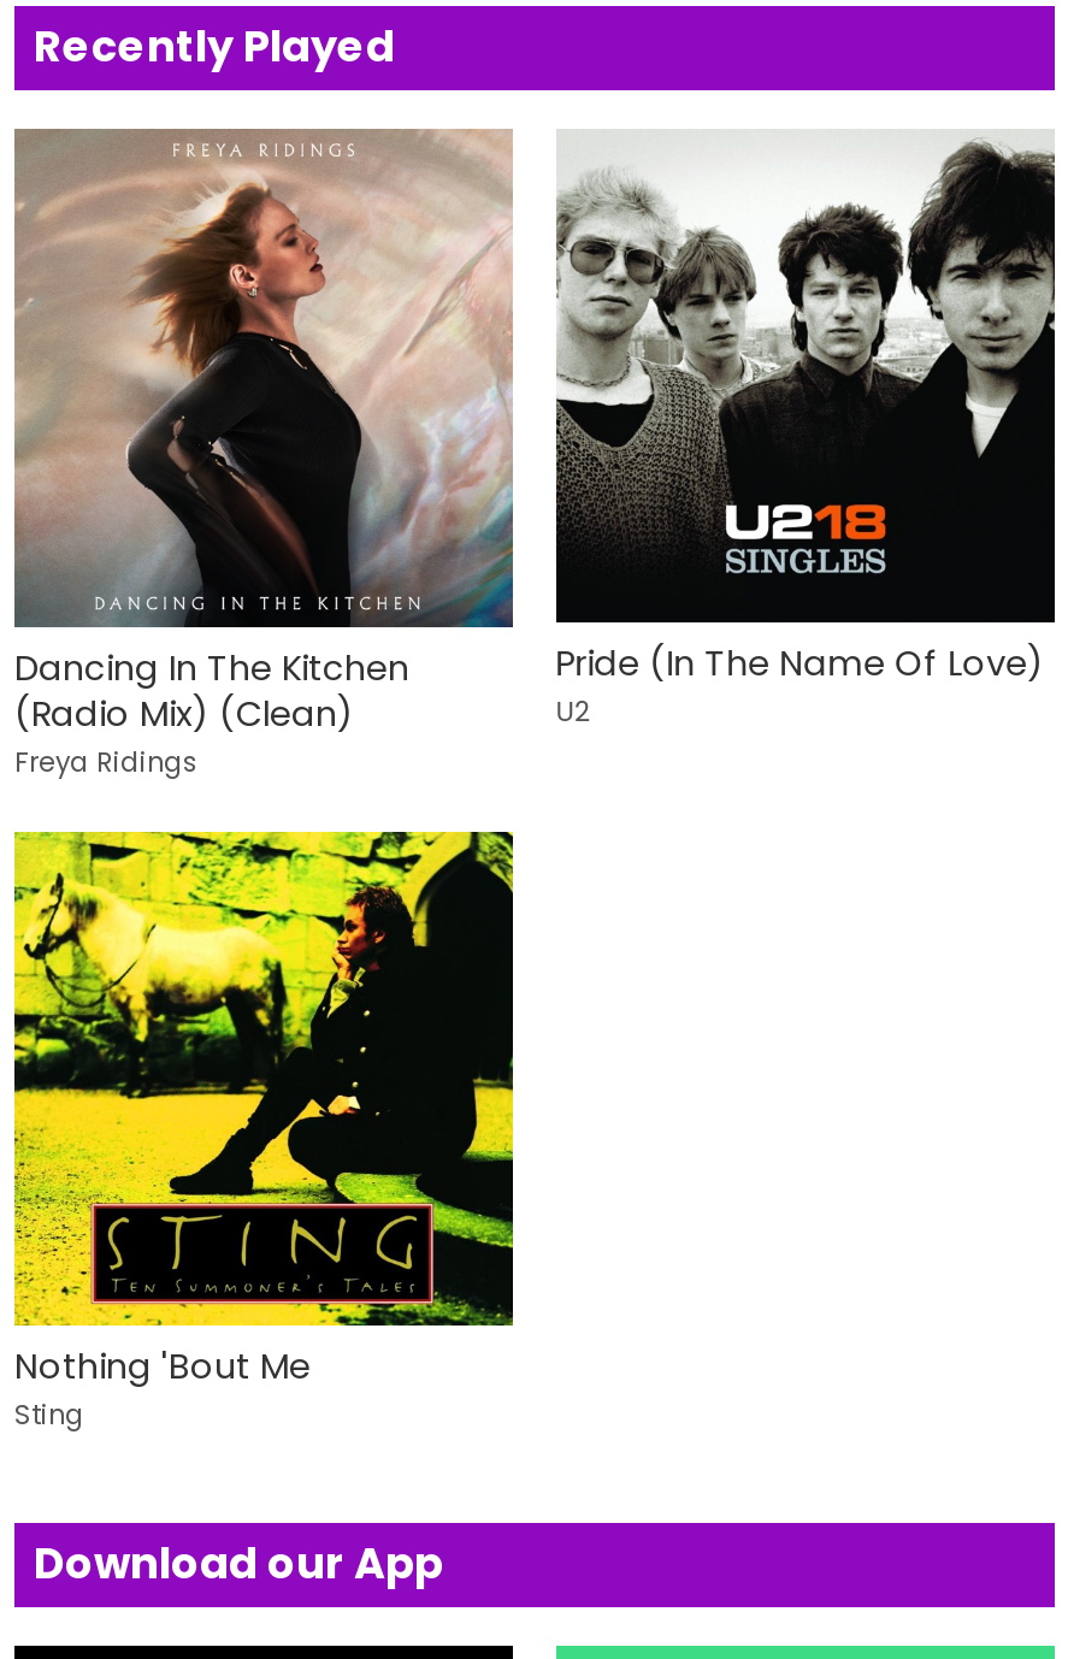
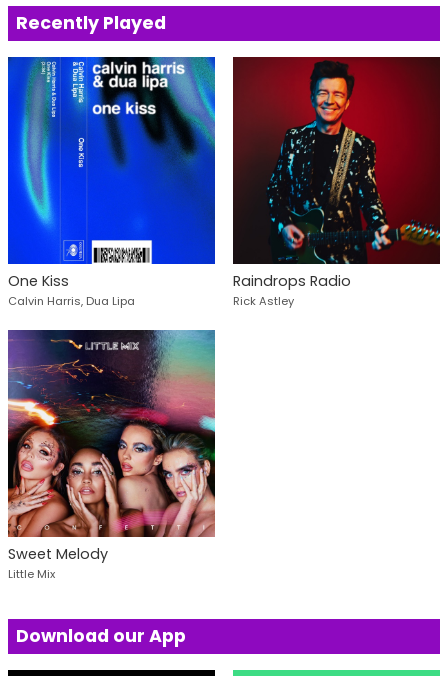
[12,126,515,781] [image] | Dancing In The Kitchen | (Radio Mix) (Clean) | Freya Ridings -> [7,56,216,309] [image] | One Kiss | Calvin Harris, Dua Lipa
[555,129,1057,731] [image] | Pride (In The Name Of Love) | U2 -> [232,56,441,309] [image] | Raindrops Radio | Rick Astley
[12,827,515,1433] [image] | Nothing 'Bout Me | Sting -> [7,329,216,582] [image] | Sweet Melody | Little Mix

